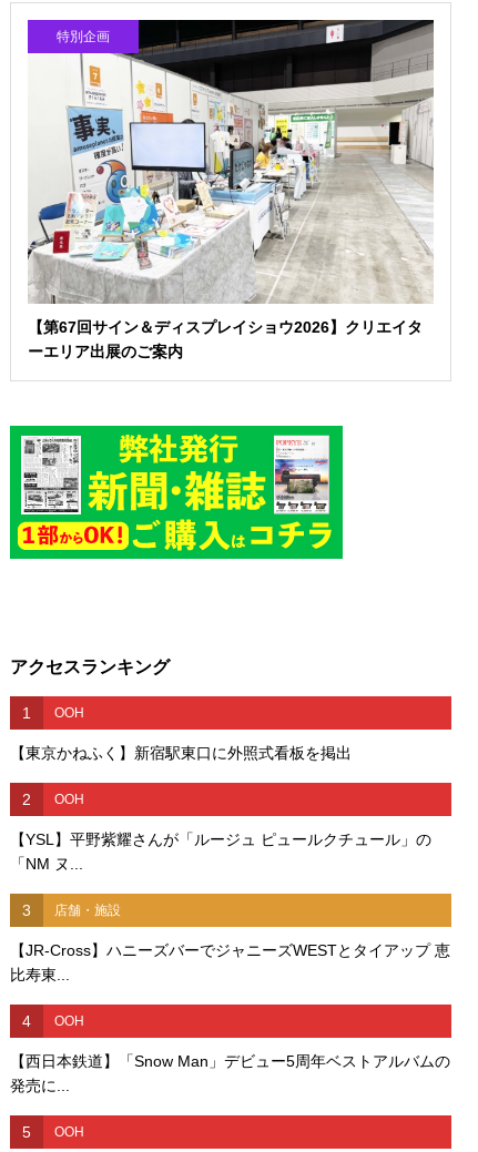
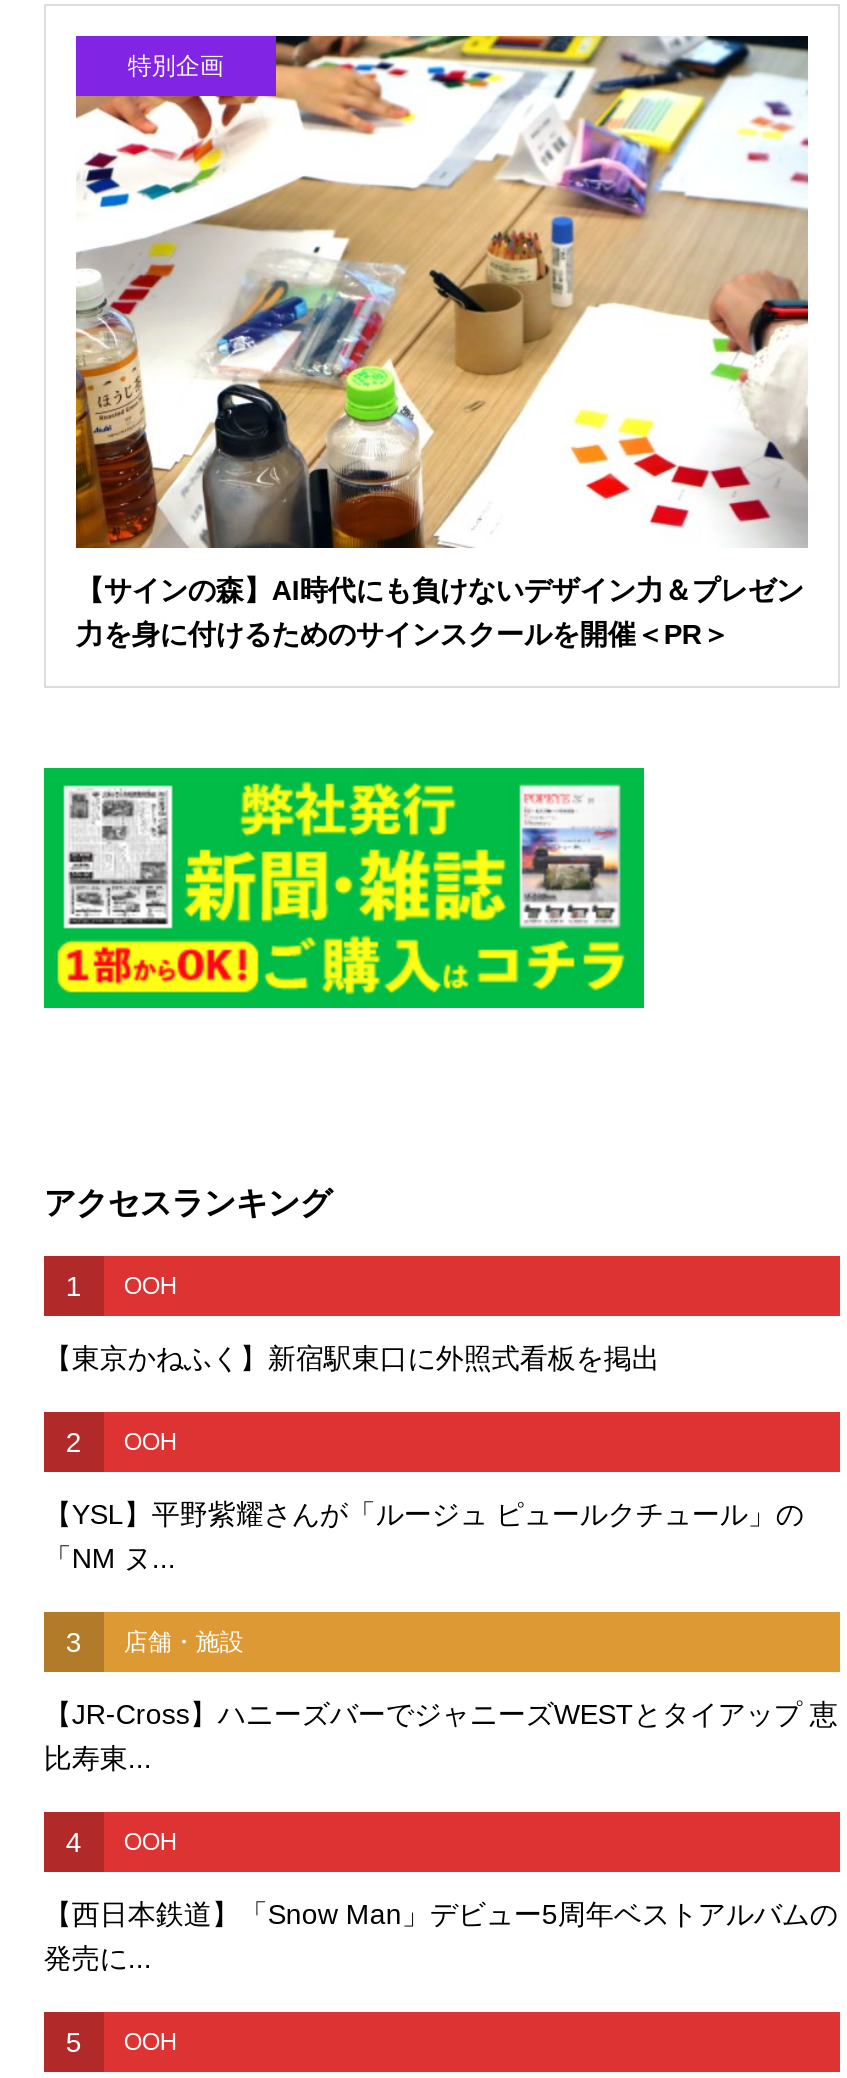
[27,19,435,361] [image] | 【第67回サイン＆ディスプレイショウ2026】クリエイタ | ーエリア出展のご案内 -> [74,34,808,651] [image] | 【サインの森】AI時代にも負けないデザイン力＆プレゼン | 力を身に付けるためのサインスクールを開催＜PR＞

